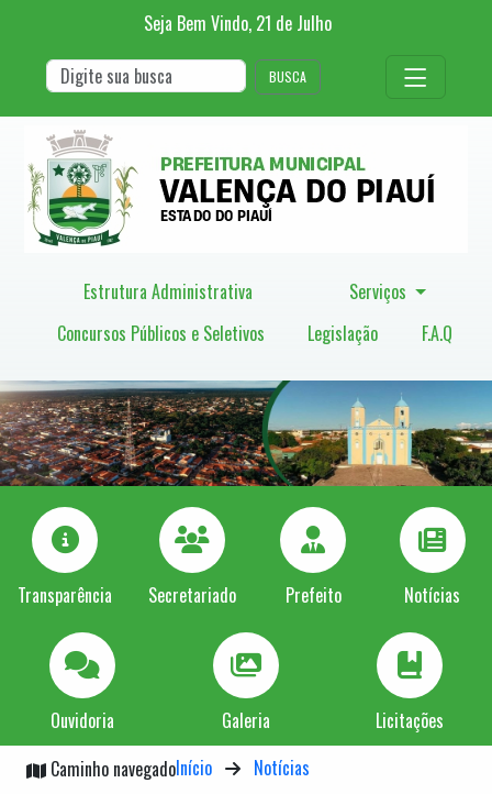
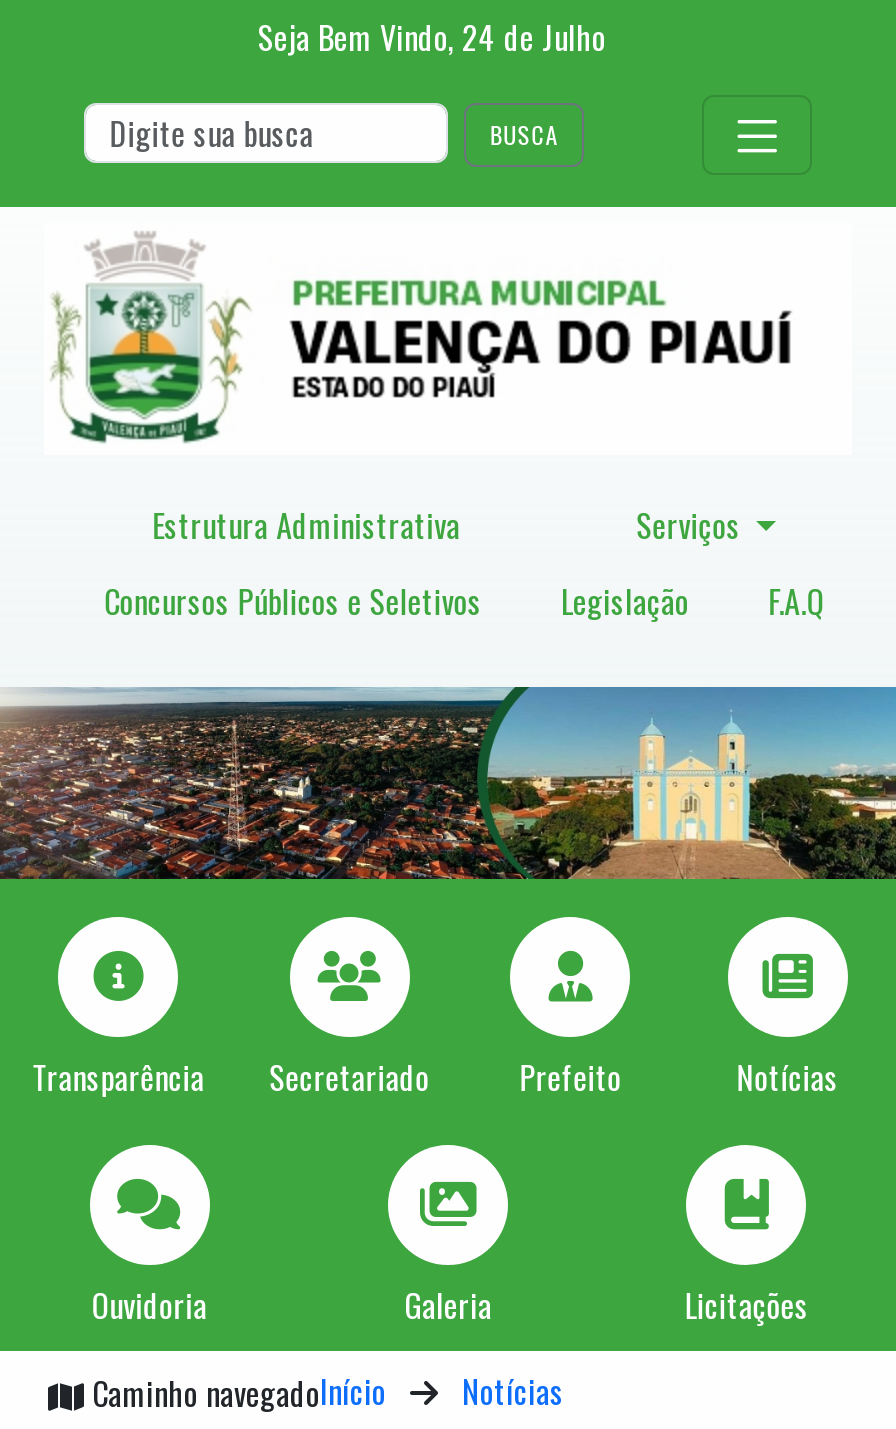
[143,10,331,36] Seja Bem Vindo, 21 de Julho -> [258,13,606,61] Seja Bem Vindo, 24 de Julho

